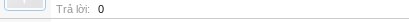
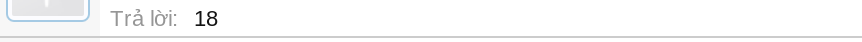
[56,3,104,15] Trả lời: 0 -> [110,6,218,30] Trả lời: 18

